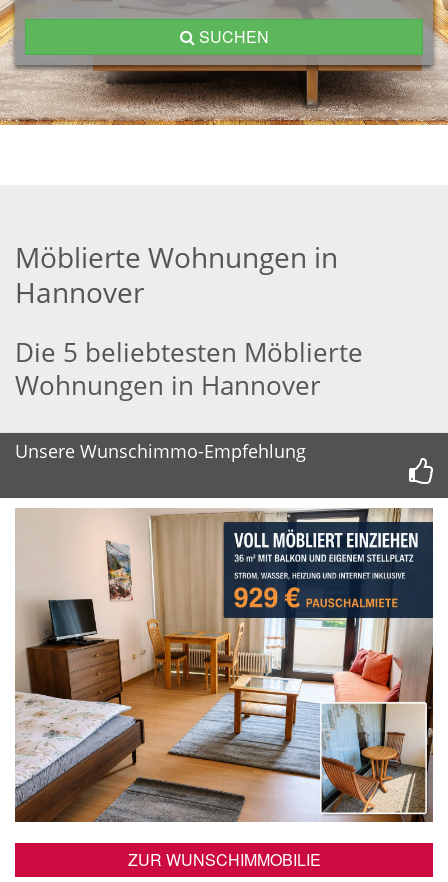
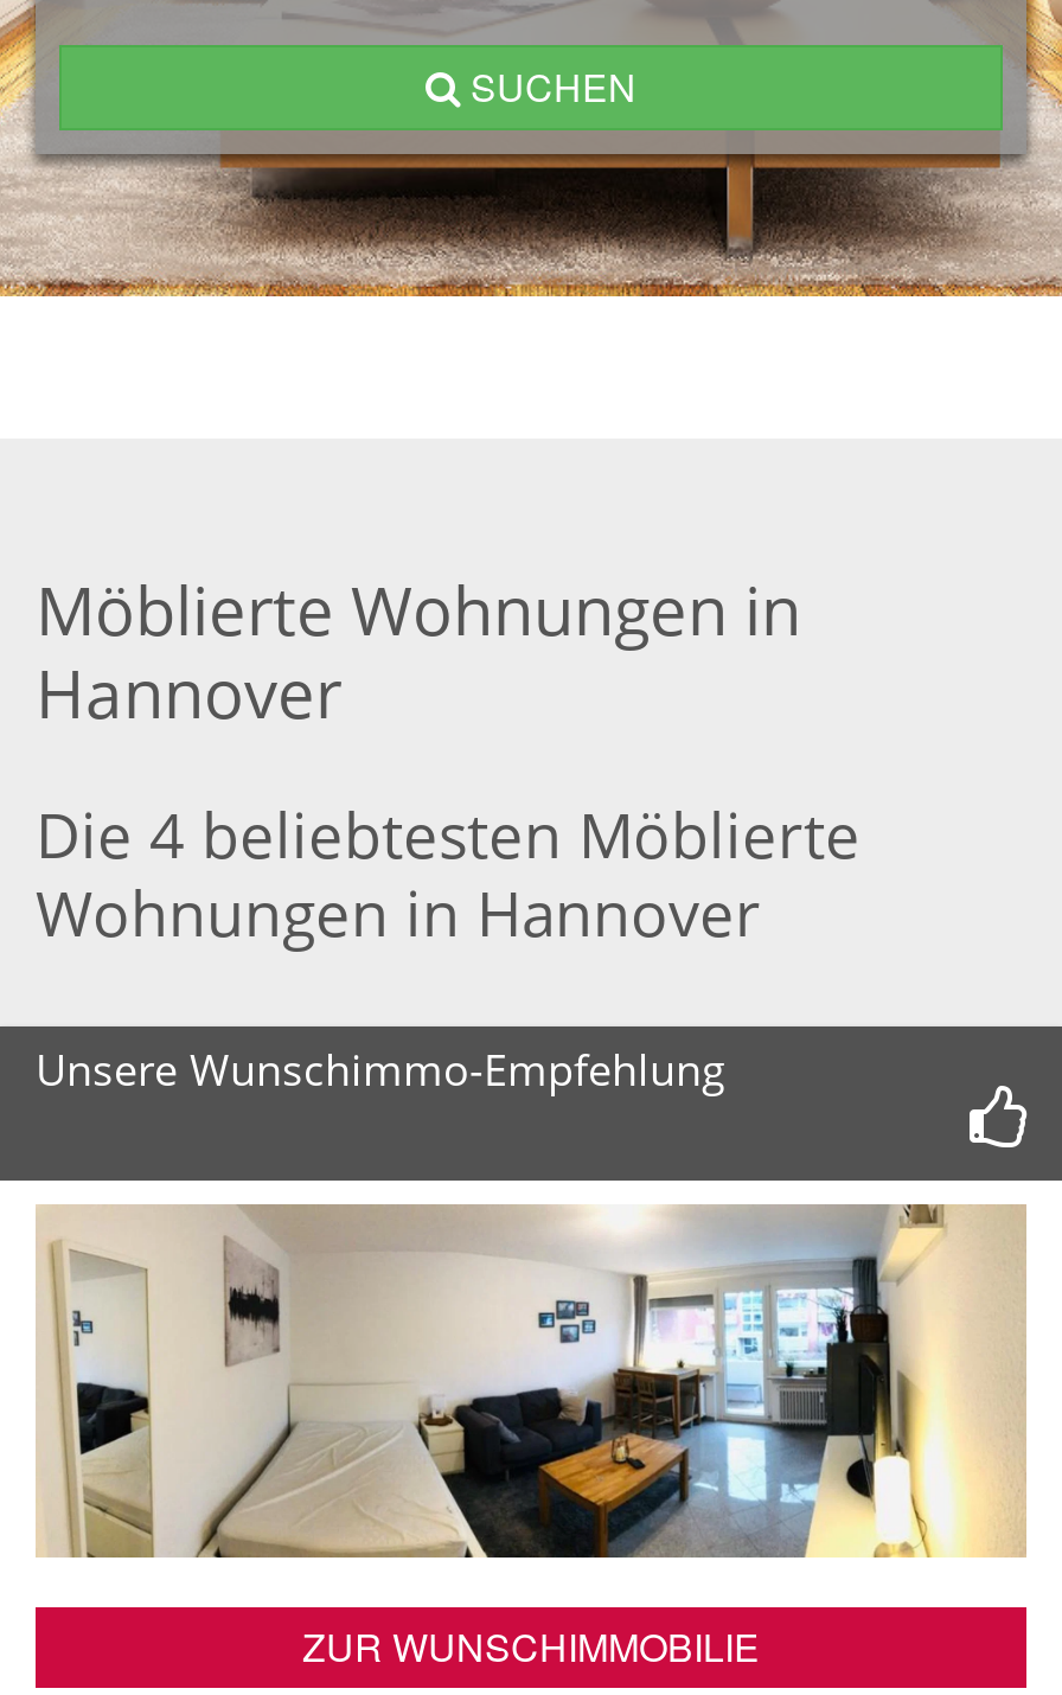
[15,334,363,370] Die 5 beliebtesten Möblierte -> [36,792,861,877] Die 4 beliebtesten Möblierte
[14,508,434,823] [image] -> [38,1204,1026,1560] [image]

